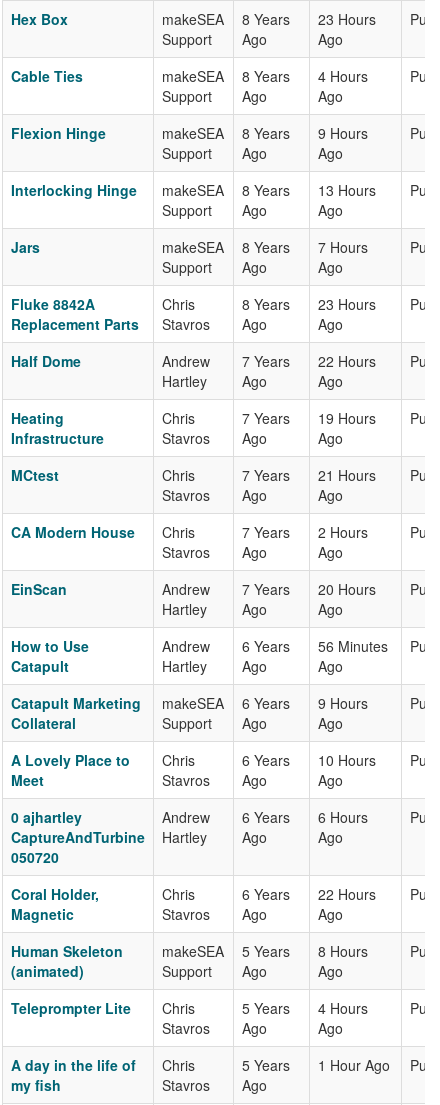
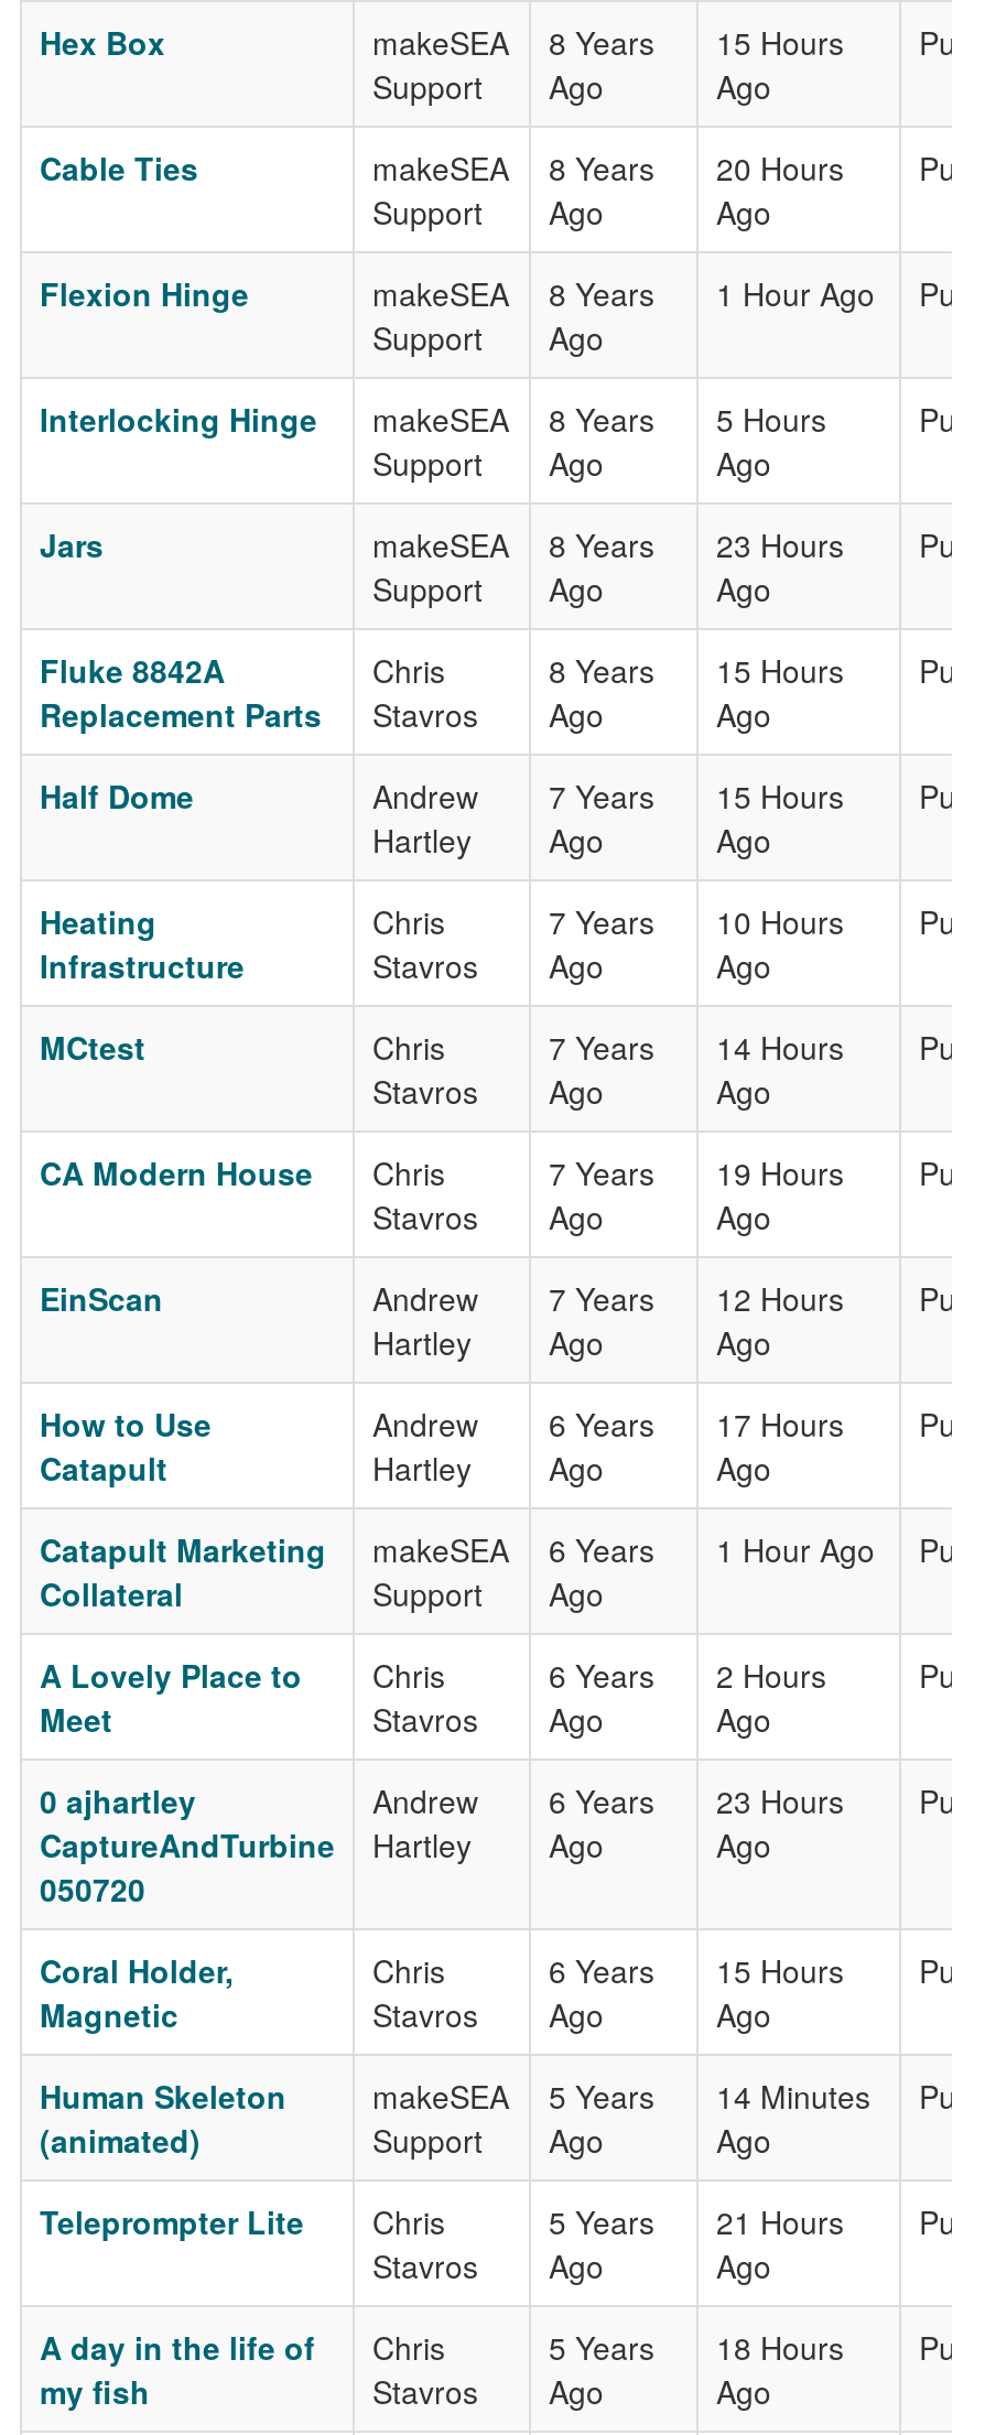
[318,9,376,29] 23 Hours -> [716,20,844,64] 15 Hours
[318,66,368,86] 4 Hours -> [716,145,844,190] 20 Hours
[318,123,368,163] 9 Hours | Ago -> [716,271,875,315] 1 Hour Ago
[318,180,376,200] 13 Hours -> [716,397,826,441] 5 Hours
[318,237,368,257] 7 Hours -> [716,522,844,566] 23 Hours
[318,294,376,314] 23 Hours -> [716,648,844,692] 15 Hours
[318,351,376,371] 22 Hours -> [716,773,844,818] 15 Hours
[318,408,376,428] 19 Hours -> [716,899,844,943] 10 Hours
[318,465,376,485] 21 Hours -> [716,1025,844,1069] 14 Hours
[318,522,368,542] 2 Hours -> [716,1150,844,1194] 19 Hours
[318,579,376,599] 20 Hours -> [716,1276,844,1320] 12 Hours
[318,636,388,656] 56 Minutes -> [716,1402,844,1446] 17 Hours
[318,693,368,733] 9 Hours | Ago -> [716,1527,875,1571] 1 Hour Ago
[318,750,376,770] 10 Hours -> [716,1653,826,1697] 2 Hours
[318,807,368,827] 6 Hours -> [716,1778,844,1822] 23 Hours
[318,884,376,904] 22 Hours -> [716,1948,844,1992] 15 Hours
[318,941,368,961] 8 Hours -> [716,2074,870,2118] 14 Minutes
[318,998,368,1018] 4 Hours -> [716,2199,844,2243] 21 Hours
[318,1055,390,1075] 1 Hour Ago -> [716,2325,844,2413] 18 Hours | Ago

